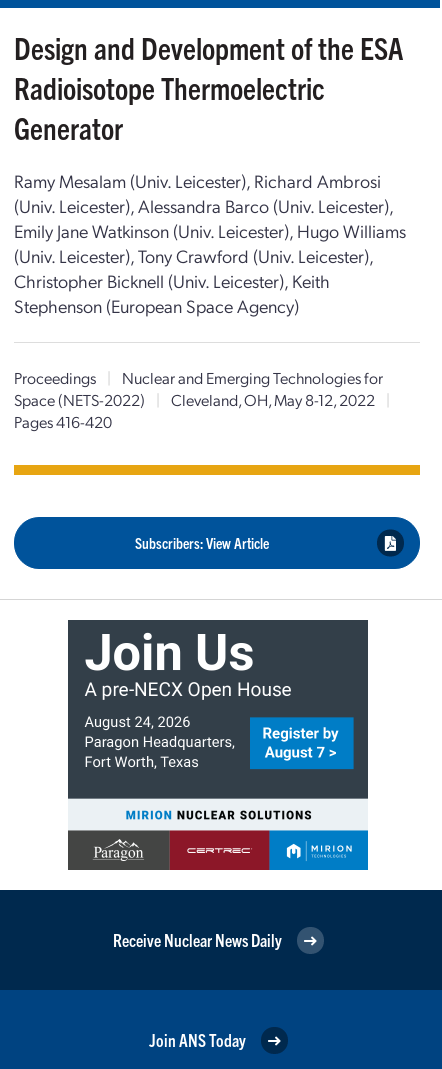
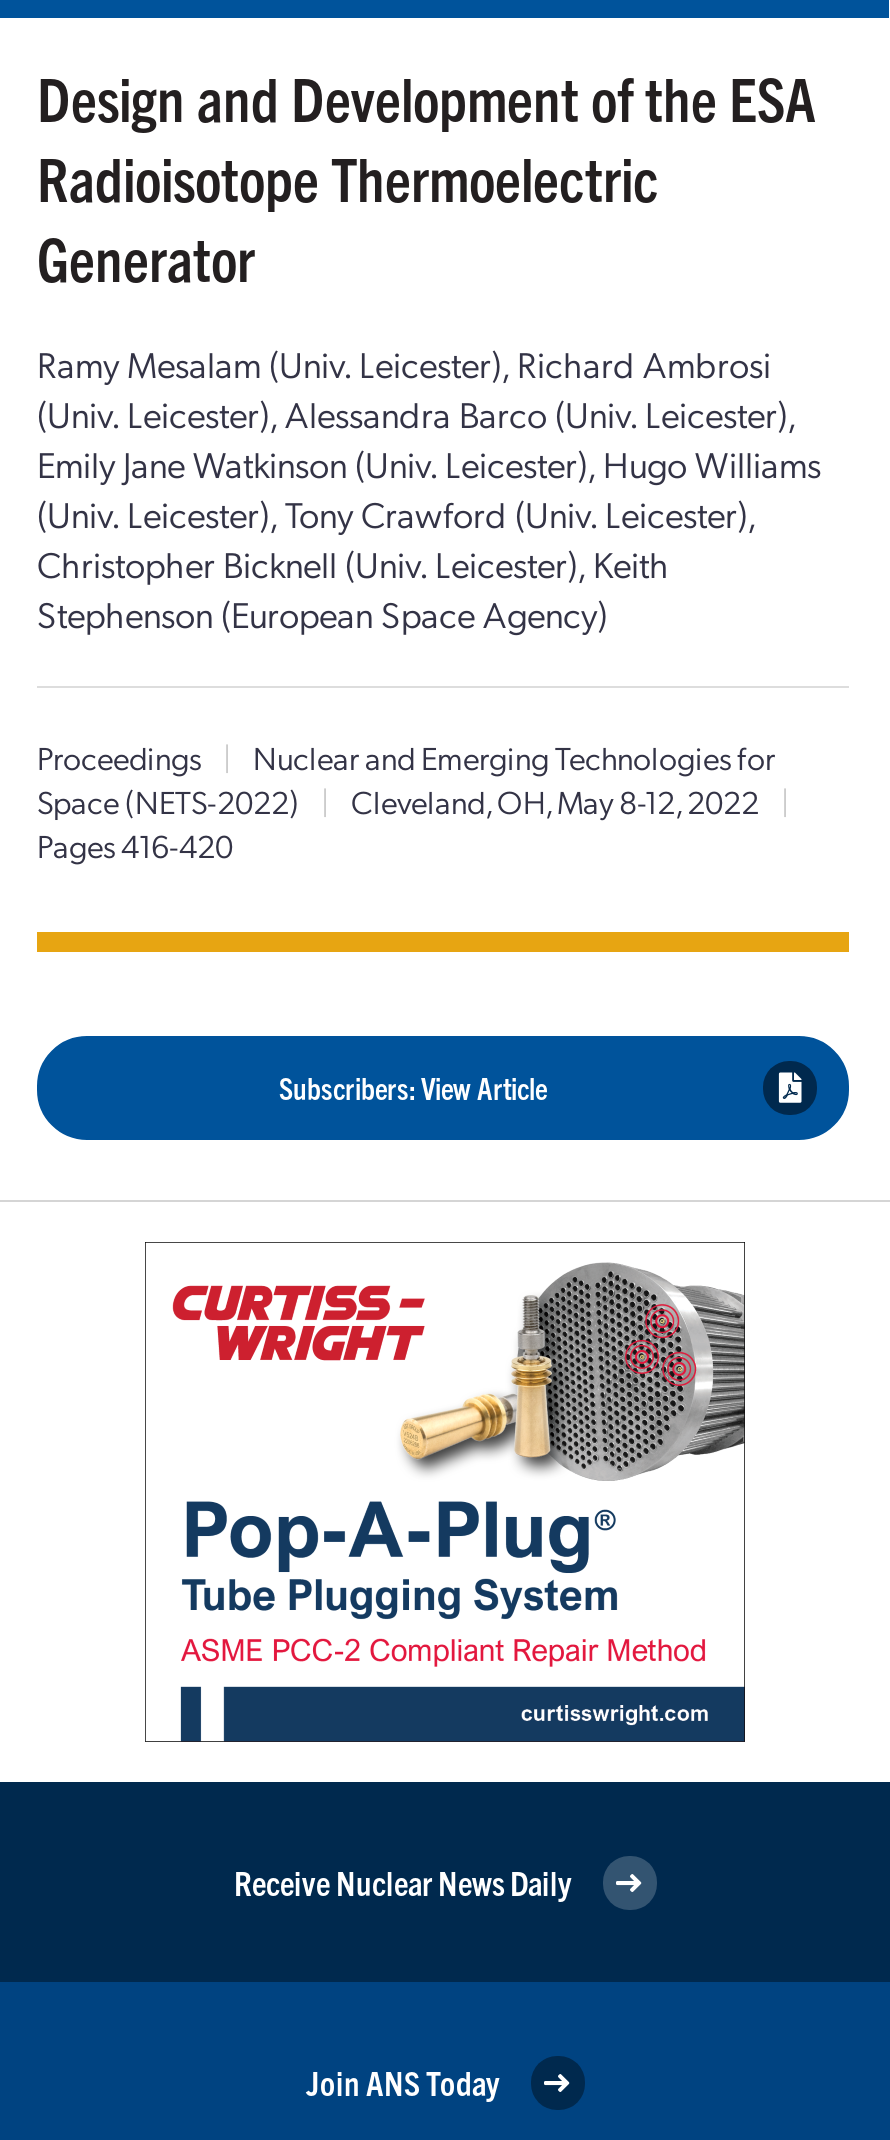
[68,620,369,871] [image] -> [147,1244,747,1744] [image]

